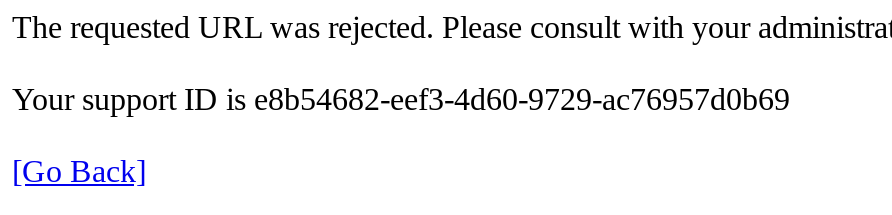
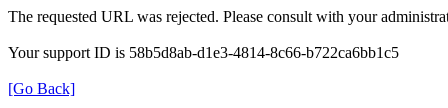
[12,82,790,116] Your support ID is e8b54682-eef3-4d60-9729-ac76957d0b69 -> [8,44,399,61] Your support ID is 58b5d8ab-d1e3-4814-8c66-b722ca6bb1c5

